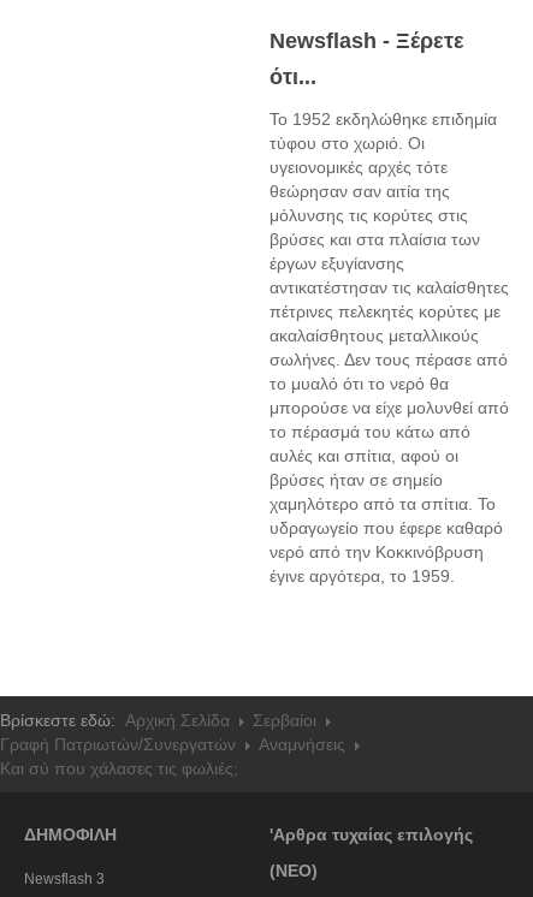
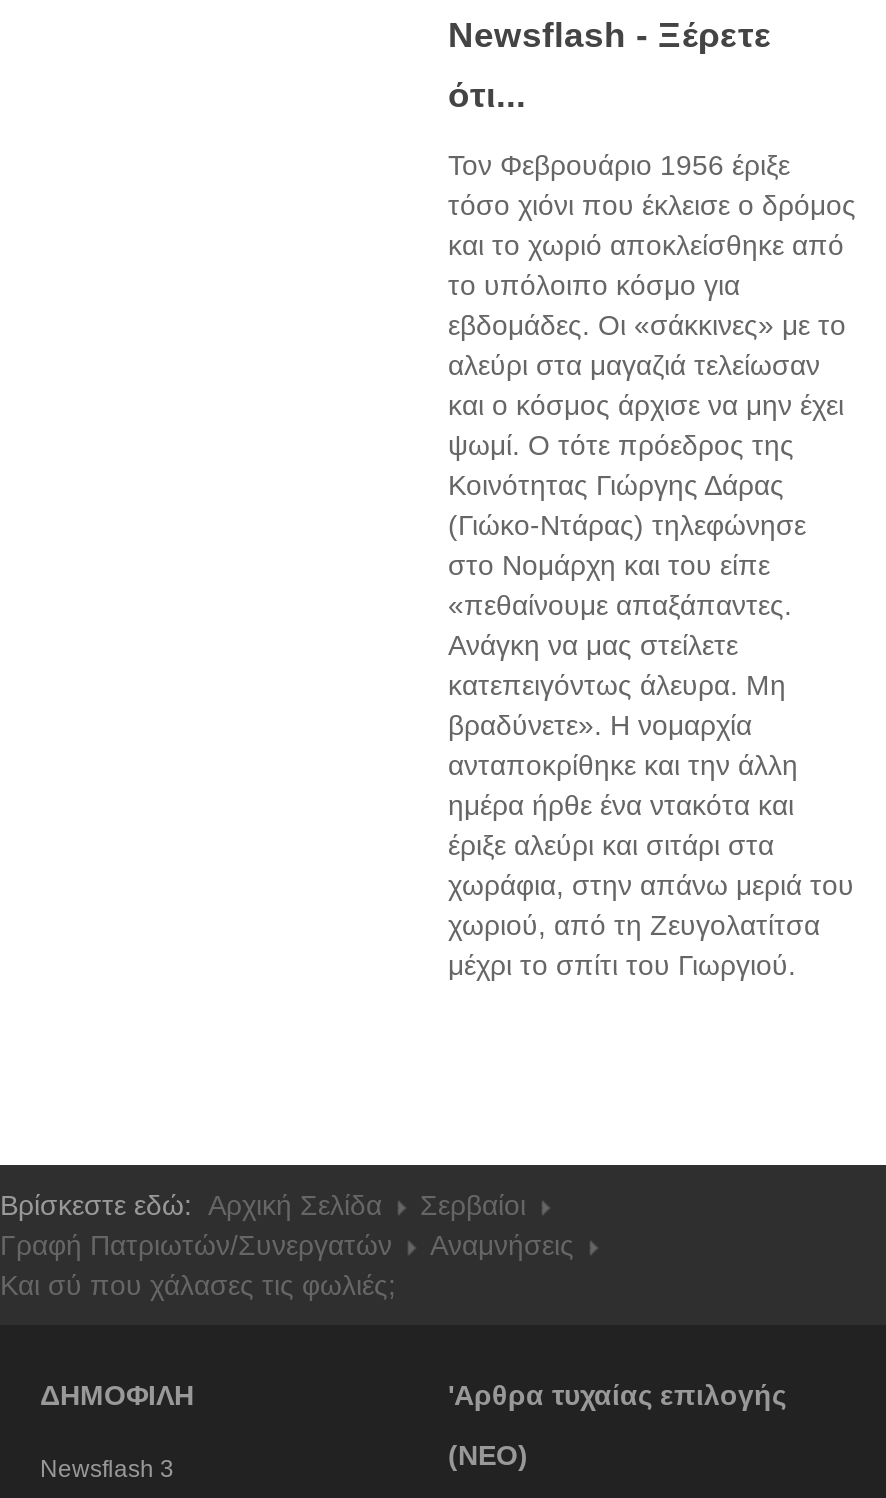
[270,110,509,586] Το 1952 εκδηλώθηκε επιδημία | τύφου στο χωριό. Οι | υγειονομικές αρχές τότε | θεώρησαν σαν αιτία της | μόλυνσης τις κορύτες στις | βρύσες και στα πλαίσια των | έργων εξυγίανσης | αντικατέστησαν τις καλαίσθητες | πέτρινες πελεκητές κορύτες με | ακαλαίσθητους μεταλλικούς | σωλήνες. Δεν τους πέρασε από | το μυαλό ότι το νερό θα | μπορούσε να είχε μολυνθεί από | το πέρασμά του κάτω από | αυλές και σπίτια, αφού οι | βρύσες ήταν σε σημείο | χαμηλότερο από τα σπίτια. Το | υδραγωγείο που έφερε καθαρό | νερό από την Κοκκινόβρυση | έγινε αργότερα, το 1959. -> [448,150,856,982] Τον Φεβρουάριο 1956 έριξε | τόσο χιόνι που έκλεισε ο δρόμος | και το χωριό αποκλείσθηκε από | το υπόλοιπο κόσμο για | εβδομάδες. Οι «σάκκινες» με το | αλεύρι στα μαγαζιά τελείωσαν | και ο κόσμος άρχισε να μην έχει | ψωμί. Ο τότε πρόεδρος της | Κοινότητας Γιώργης Δάρας | (Γιώκο-Ντάρας) τηλεφώνησε | στο Νομάρχη και του είπε | «πεθαίνουμε απαξάπαντες. | Ανάγκη να μας στείλετε | κατεπειγόντως άλευρα. Μη | βραδύνετε». Η νομαρχία | ανταποκρίθηκε και την άλλη | ημέρα ήρθε ένα ντακότα και | έριξε αλεύρι και σιτάρι στα | χωράφια, στην απάνω μεριά του | χωριού, από τη Ζευγολατίτσα | μέχρι το σπίτι του Γιωργιού.

